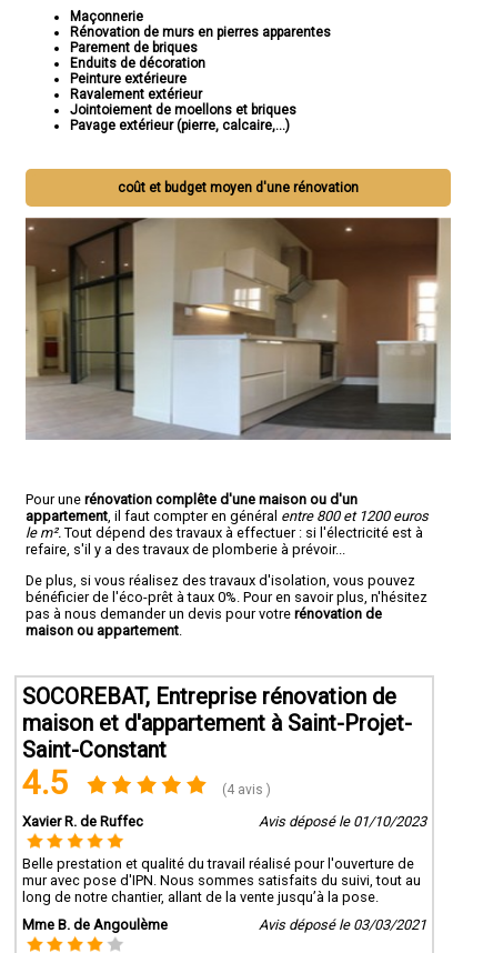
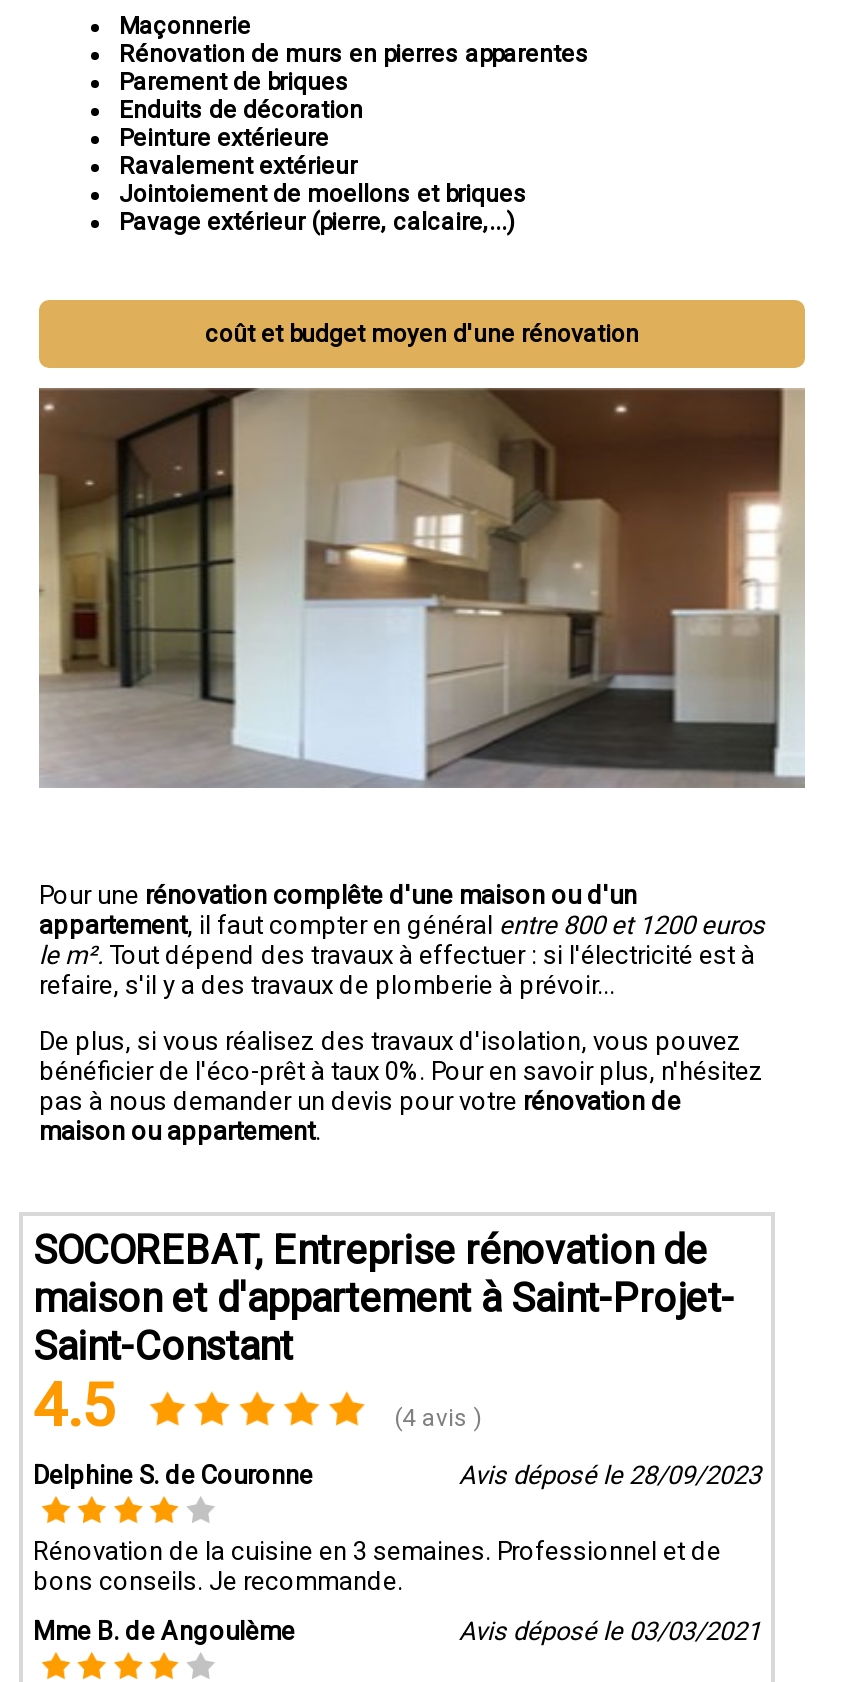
[22,812,426,829] Xavier R. de Ruffec | Avis déposé le 01/10/2023 -> [33,1459,761,1489] Delphine S. de Couronne | Avis déposé le 28/09/2023
[22,855,421,905] Belle prestation et qualité du travail réalisé pour l'ouverture de | mur avec pose d'IPN. Nous sommes satisfaits du suivi, tout au | long de notre chantier, allant de la vente jusqu’à la pose. -> [33,1535,721,1595] Rénovation de la cuisine en 3 semaines. Professionnel et de | bons conseils. Je recommande.

